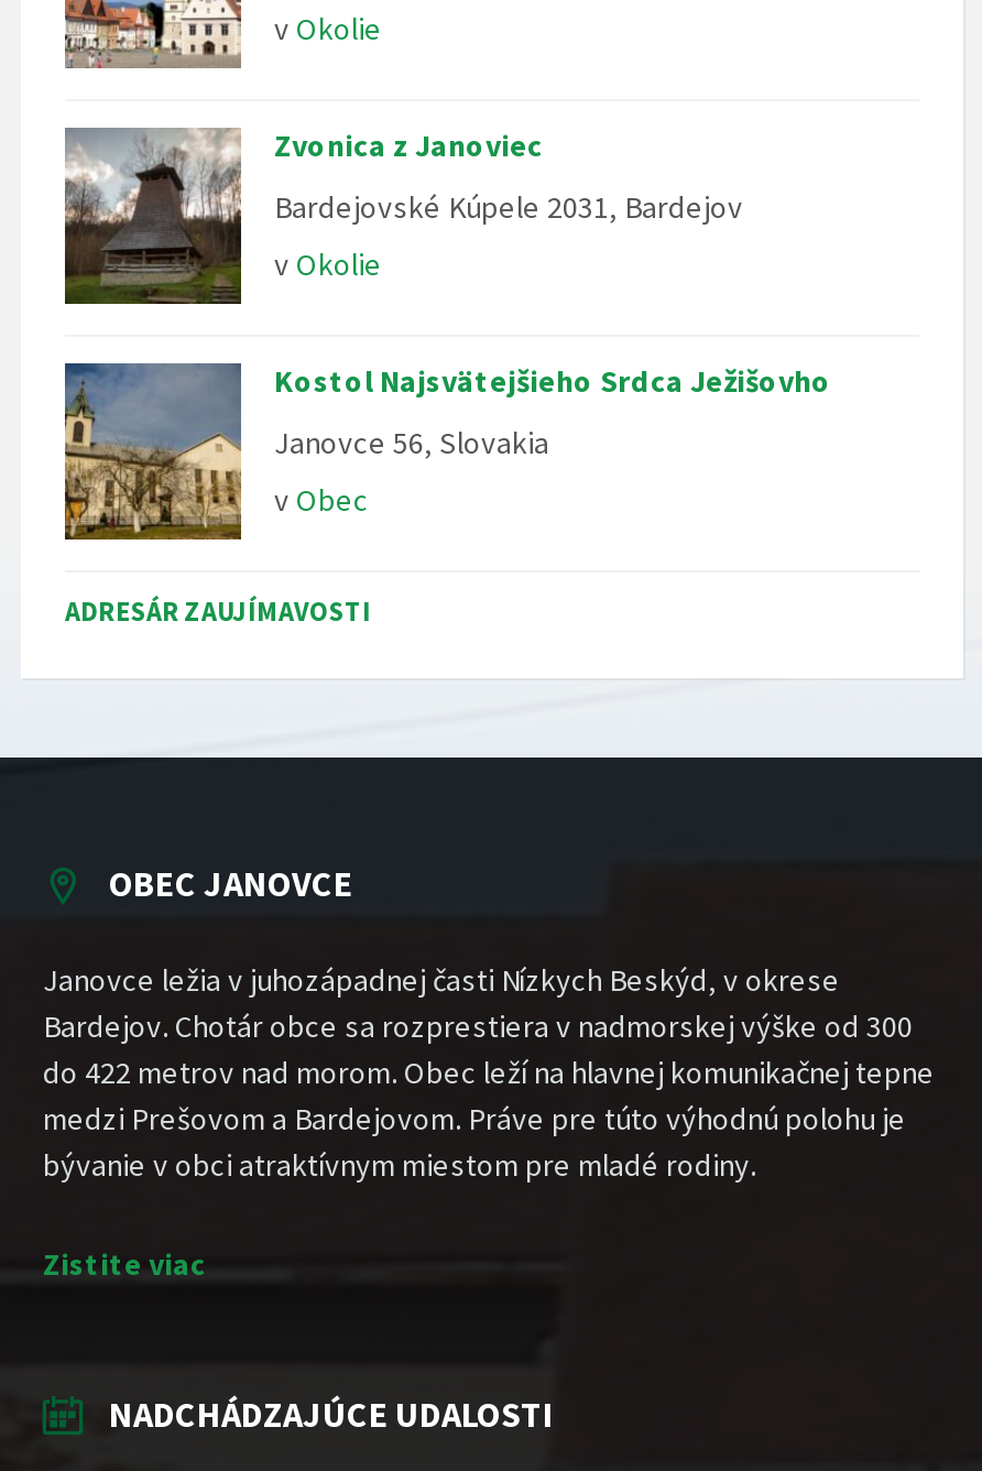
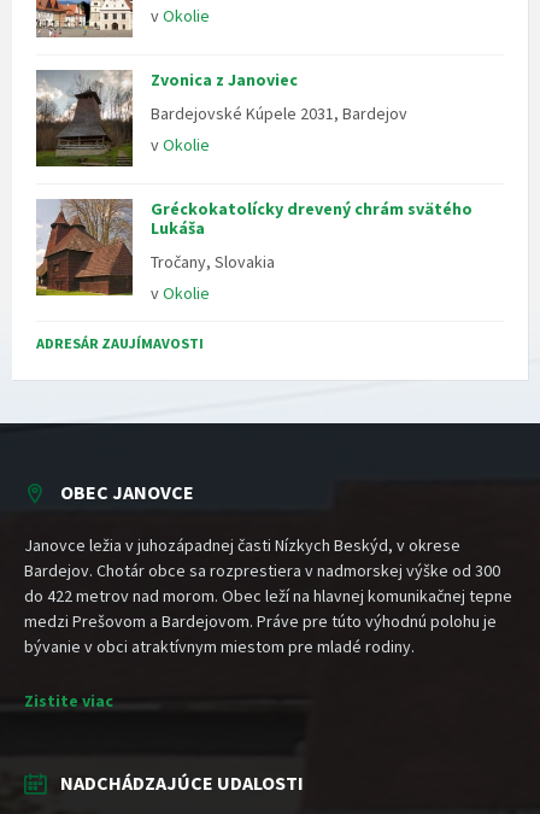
[63,362,831,540] [image] | Kostol Najsvätejšieho Srdca Ježišovho -> [36,198,472,295] [image] | Gréckokatolícky drevený chrám svätého | Lukáša
[274,424,549,521] Janovce 56, Slovakia | v Obec -> [151,251,275,304] Tročany, Slovakia | v Okolie

